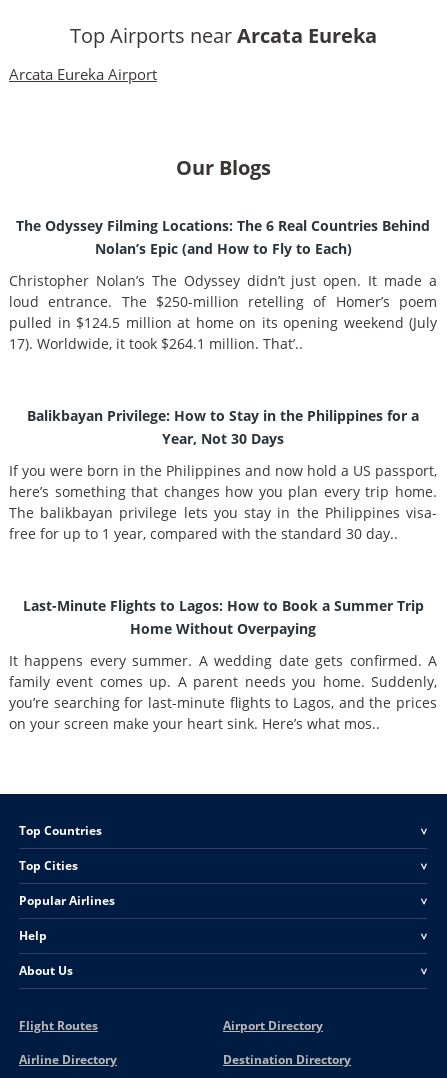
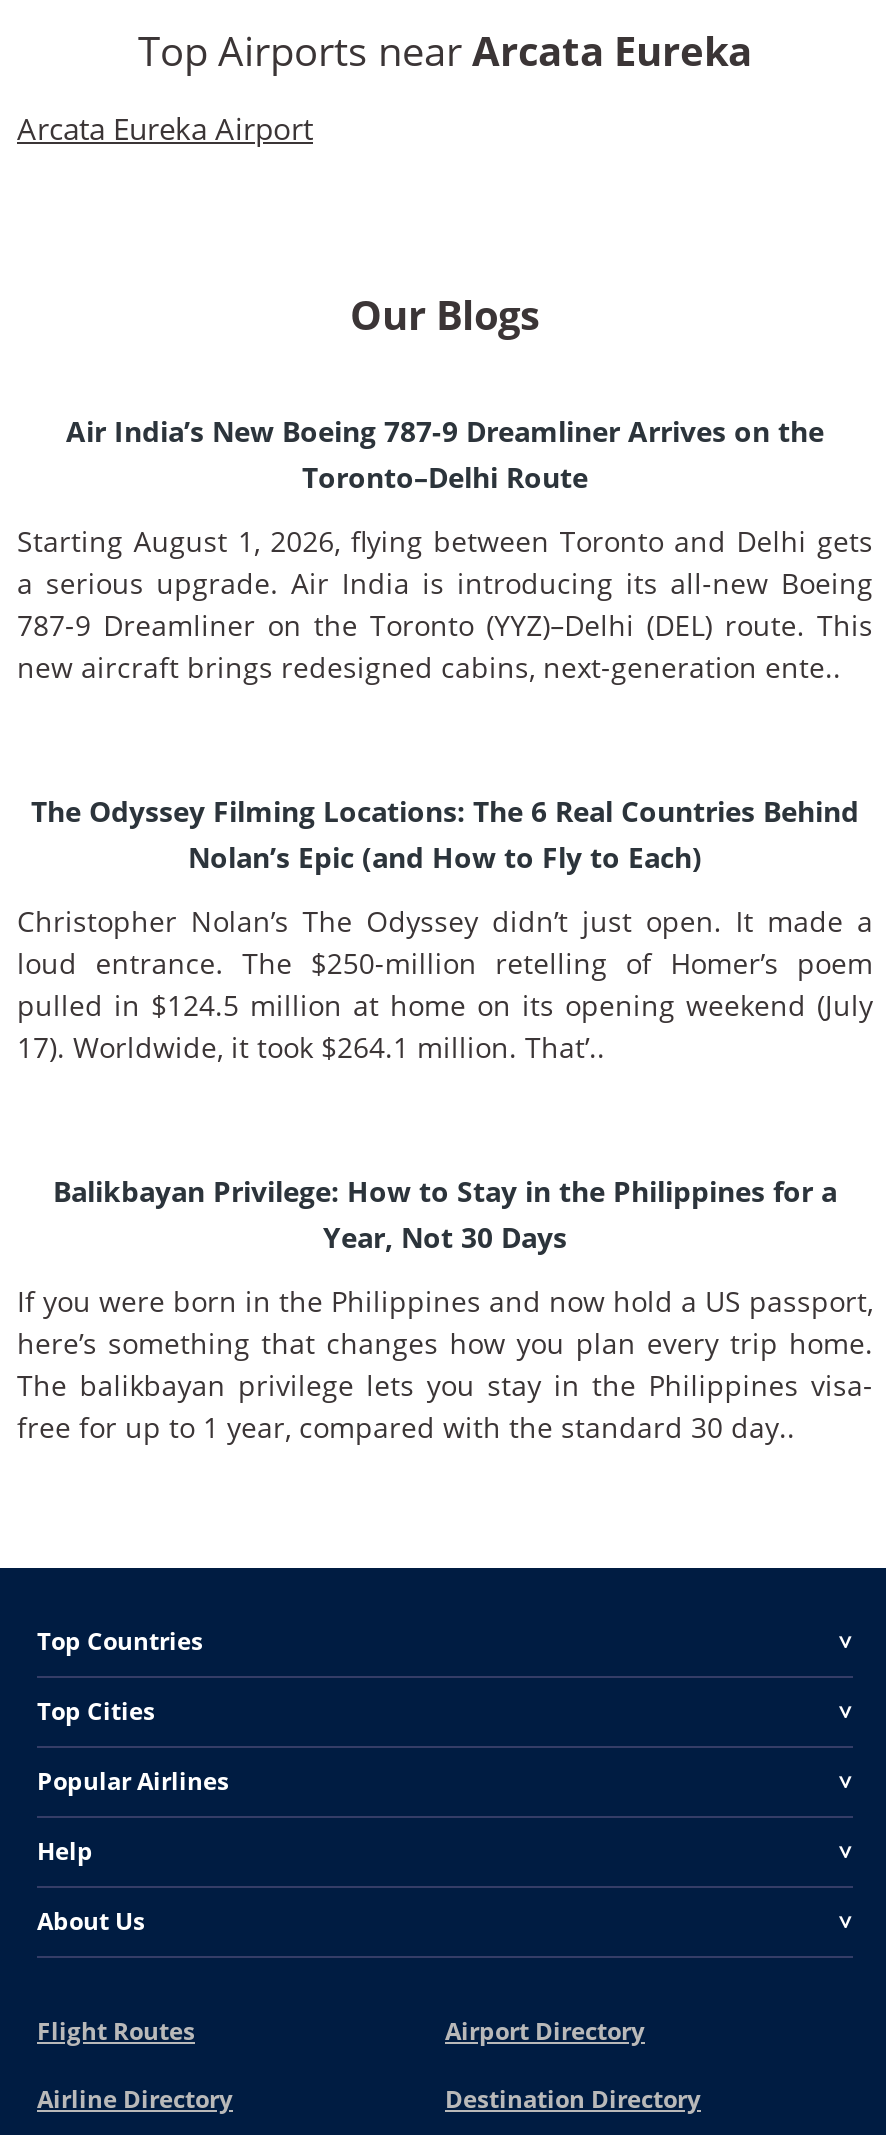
none -> [17,413,873,687] Air India’s New Boeing 787-9 Dreamliner Arrives on the | Toronto–Delhi Route | Starting August 1, 2026, flying between Toronto and Delhi gets | a serious upgrade. Air India is introducing its all-new Boeing | 787-9 Dreamliner on the Toronto (YYZ)–Delhi (DEL) route. This | new aircraft brings redesigned cabins, next-generation ente..
moved [9,216,437,543] -> [17,793,873,1447]: The Odyssey Filming Locations: The 6 Real Countries Behind | Nolan’s Epic (and How to Fly to Each) | Christopher Nolan’s The Odyssey didn’t just open. It made a | ... | The balikbayan privilege lets you stay in the Philippines visa- | free for up to 1 year, compared with the standard 30 day..
[9,596,437,733] Last-Minute Flights to Lagos: How to Book a Summer Trip | Home Without Overpaying | It happens every summer. A wedding date gets confirmed. A | family event comes up. A parent needs you home. Suddenly, | you’re searching for last-minute flights to Lagos, and the prices | on your screen make your heart sink. Here’s what mos.. -> none

